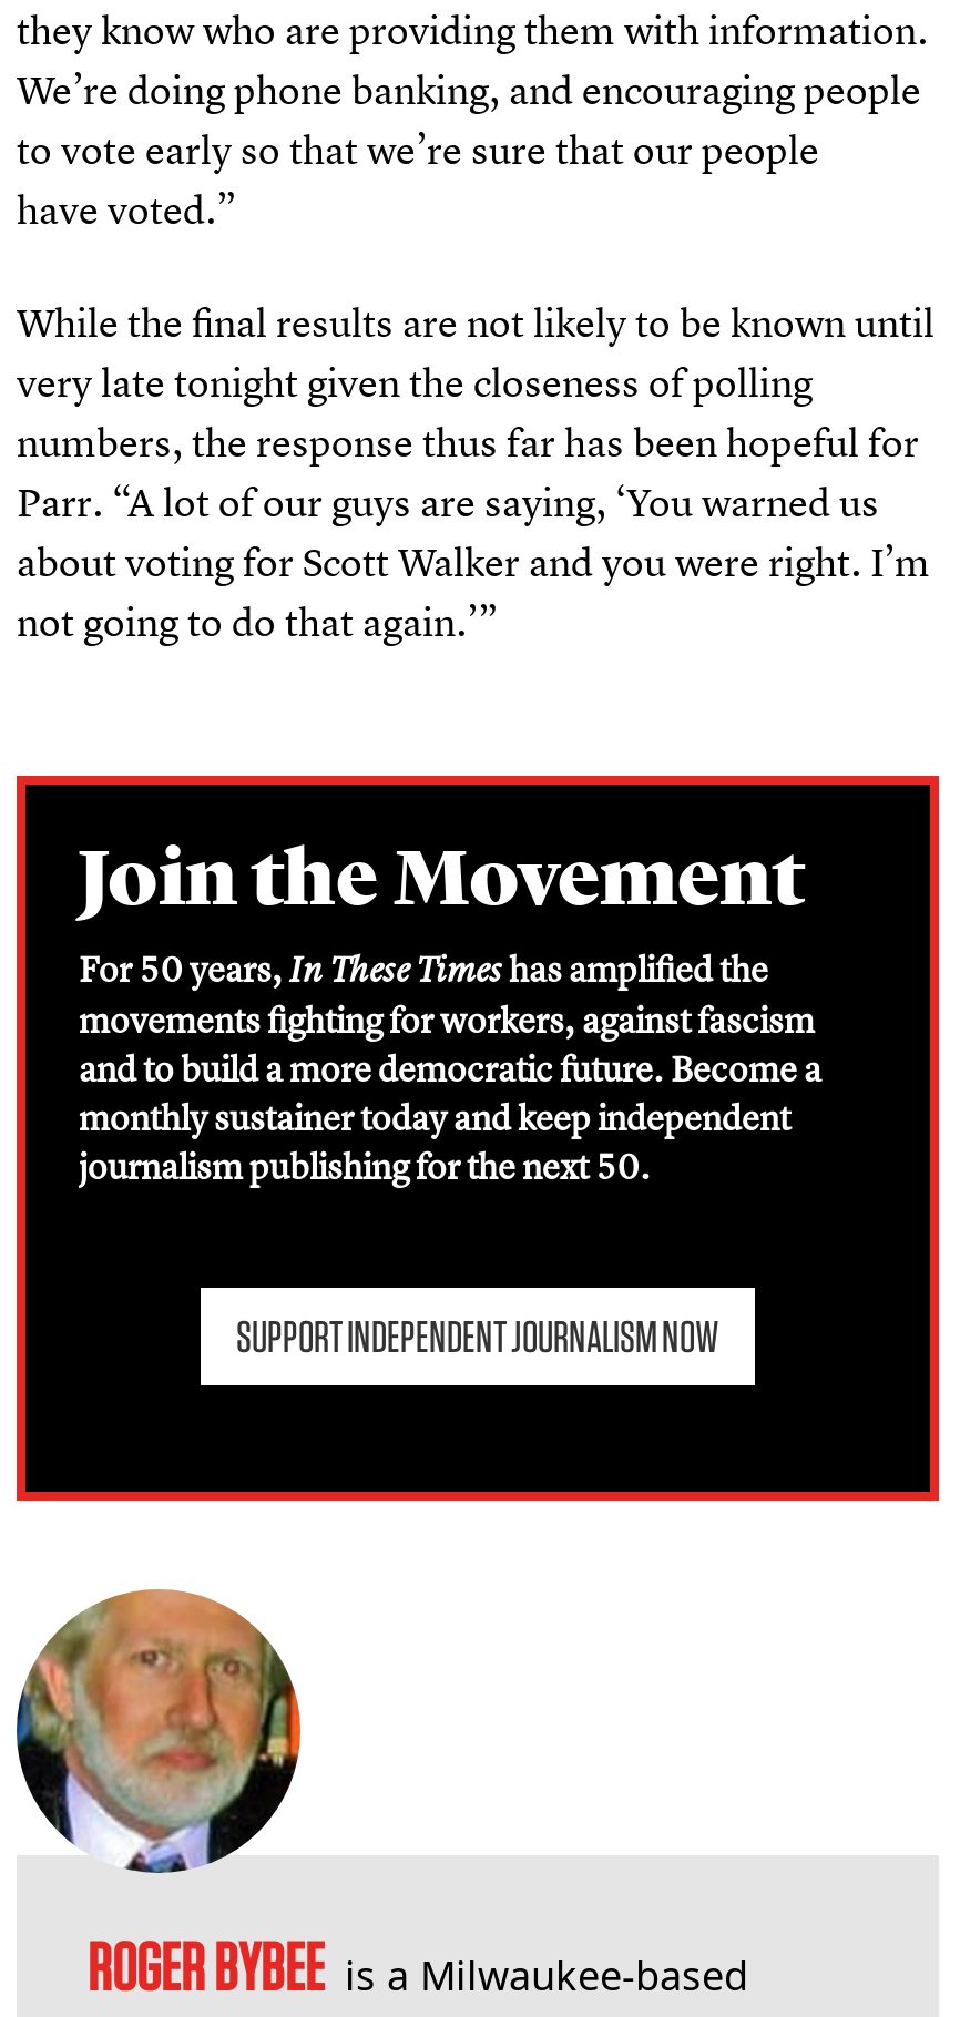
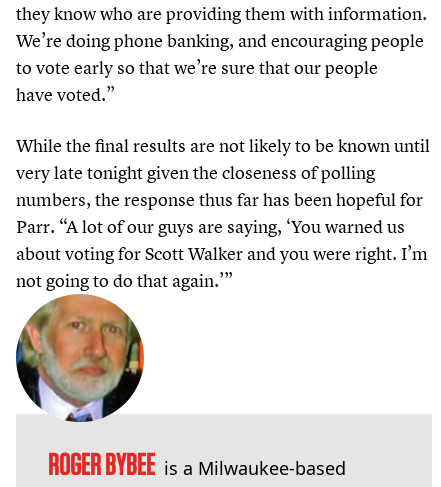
[14,774,941,1503] [image] | Join the Movement | For 50 years,In These Timeshas amplified the | movements fighting for workers, against fascism | and to build a more democratic future. Become a | monthly sustainer today and keep independent | journalism publishing for the next 50. | SUPPORT INDEPENDENT JOURNALISM NOW -> none

